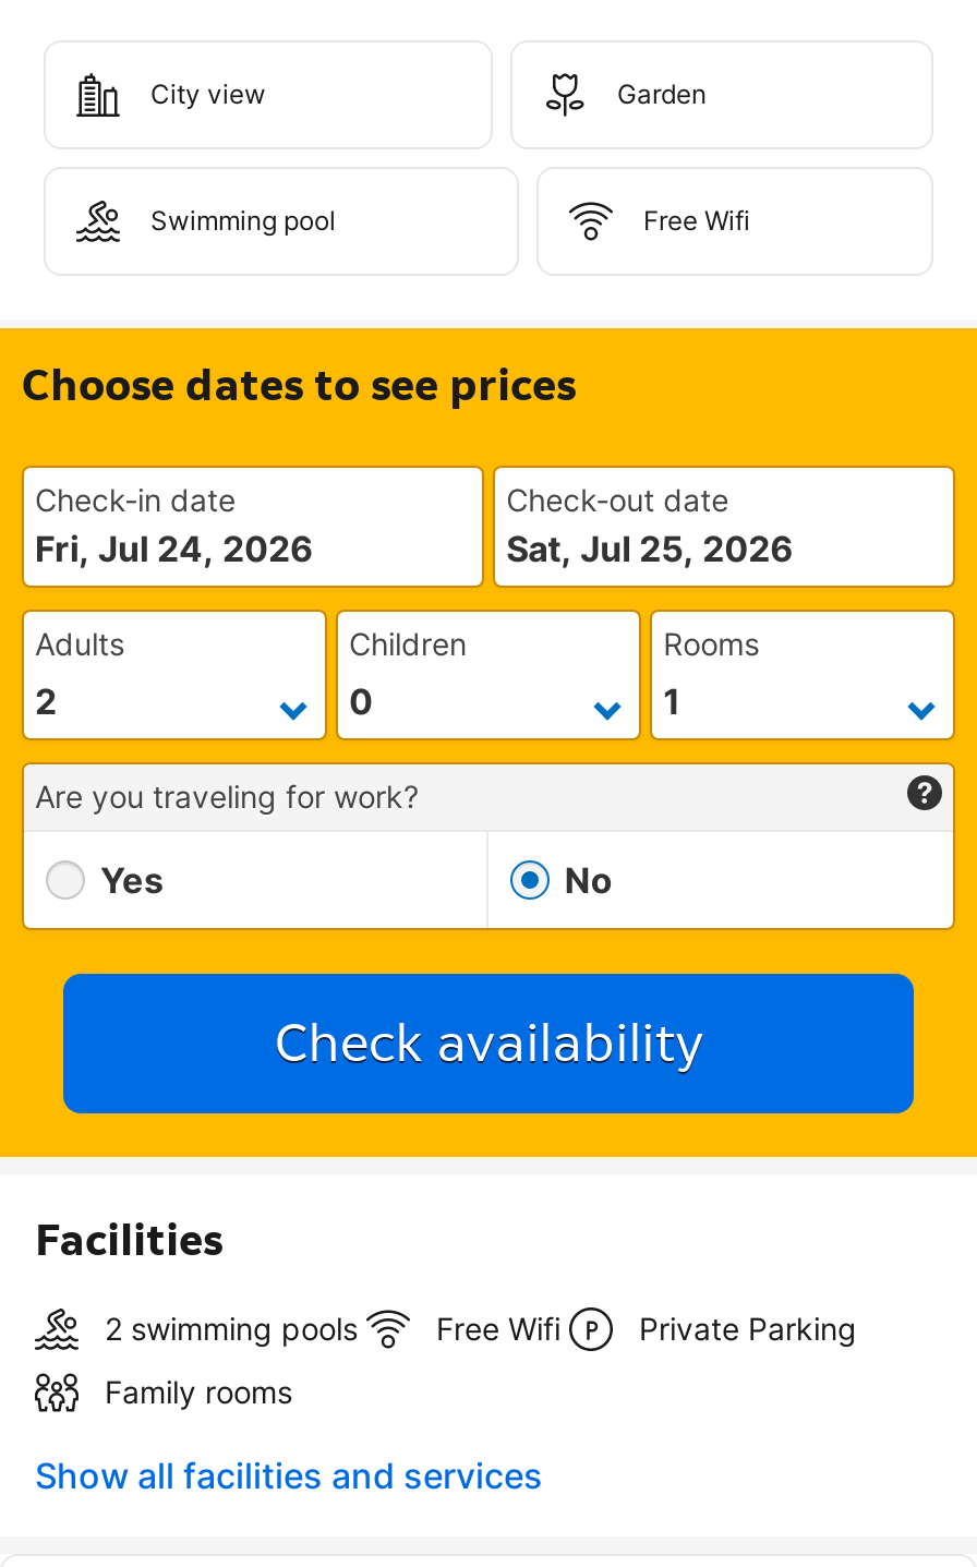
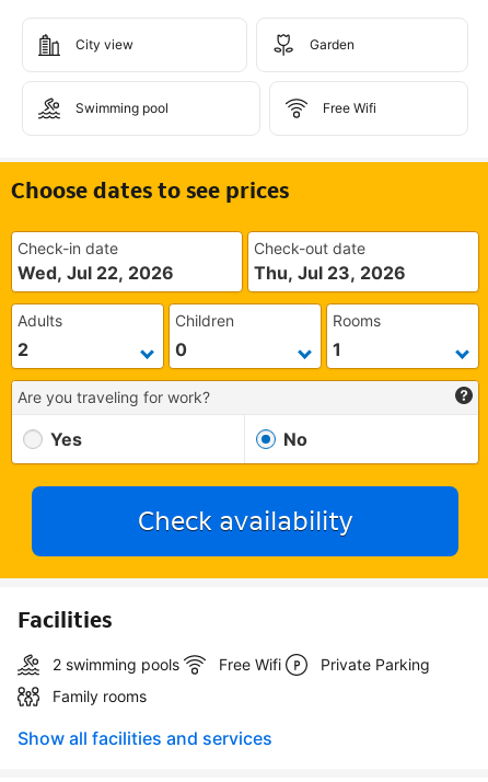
[35,527,314,570] Fri, Jul 24, 2026 -> [18,262,174,284] Wed, Jul 22, 2026
[506,527,794,570] Sat, Jul 25, 2026 -> [254,262,406,284] Thu, Jul 23, 2026

